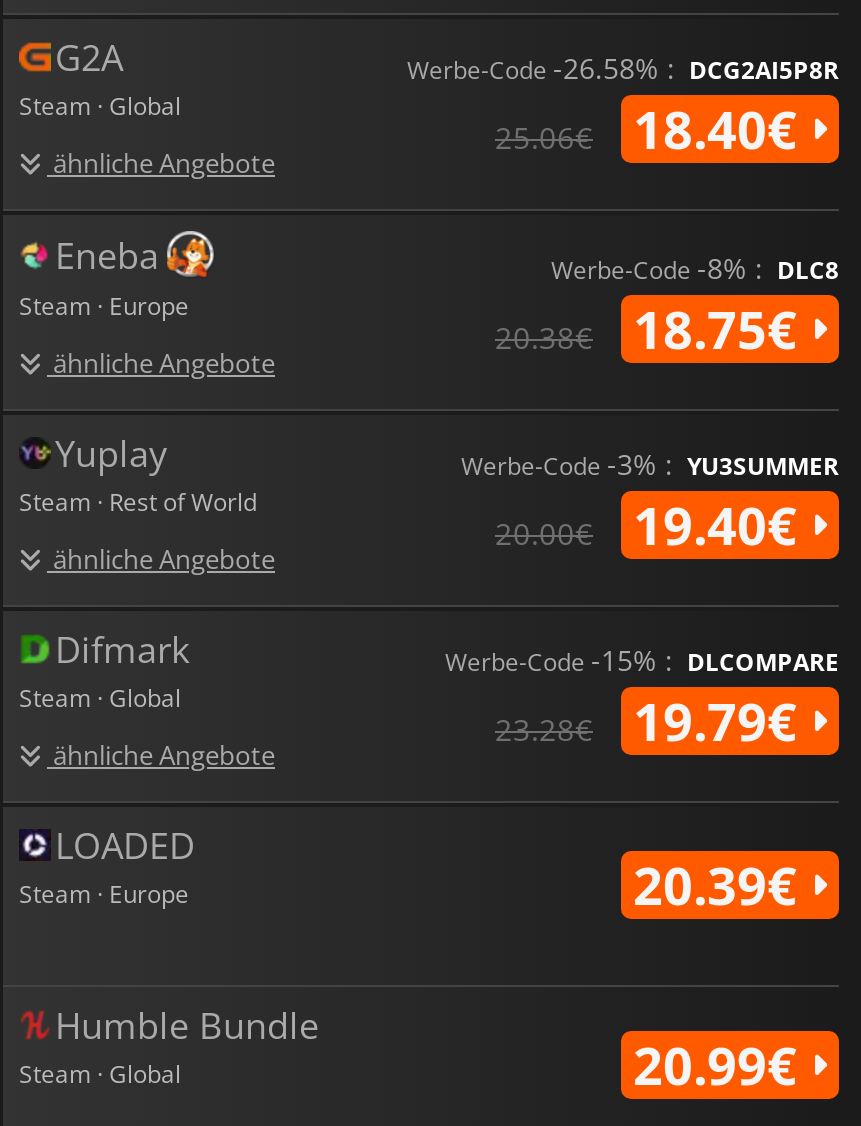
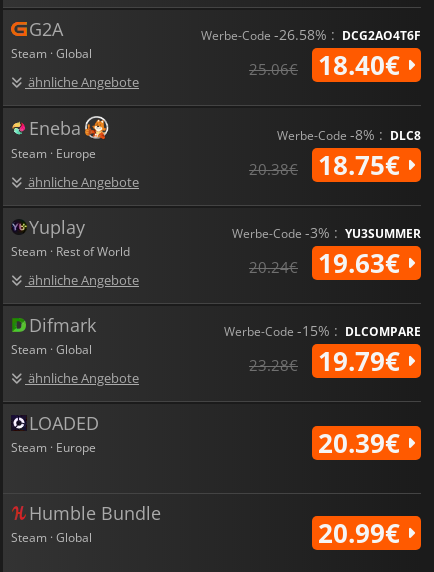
[407,48,839,86] Werbe-Code -26.58% : DCG2AI5P8R -> [201,25,421,44] Werbe-Code -26.58% : DCG2AO4T6F
[633,488,811,560] 19.40€ -> [318,245,407,281] 19.63€
[495,512,593,552] 20.00€ -> [249,257,298,277] 20.24€

